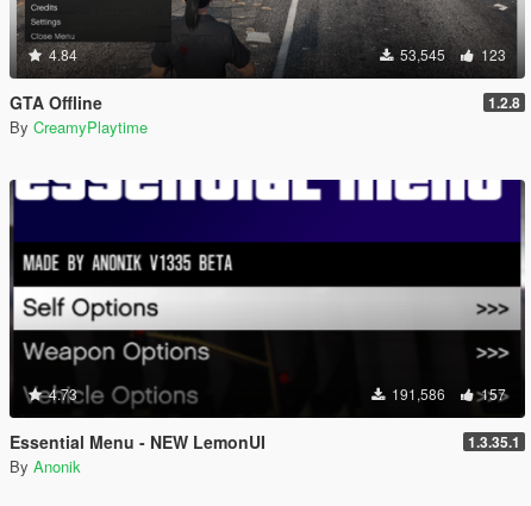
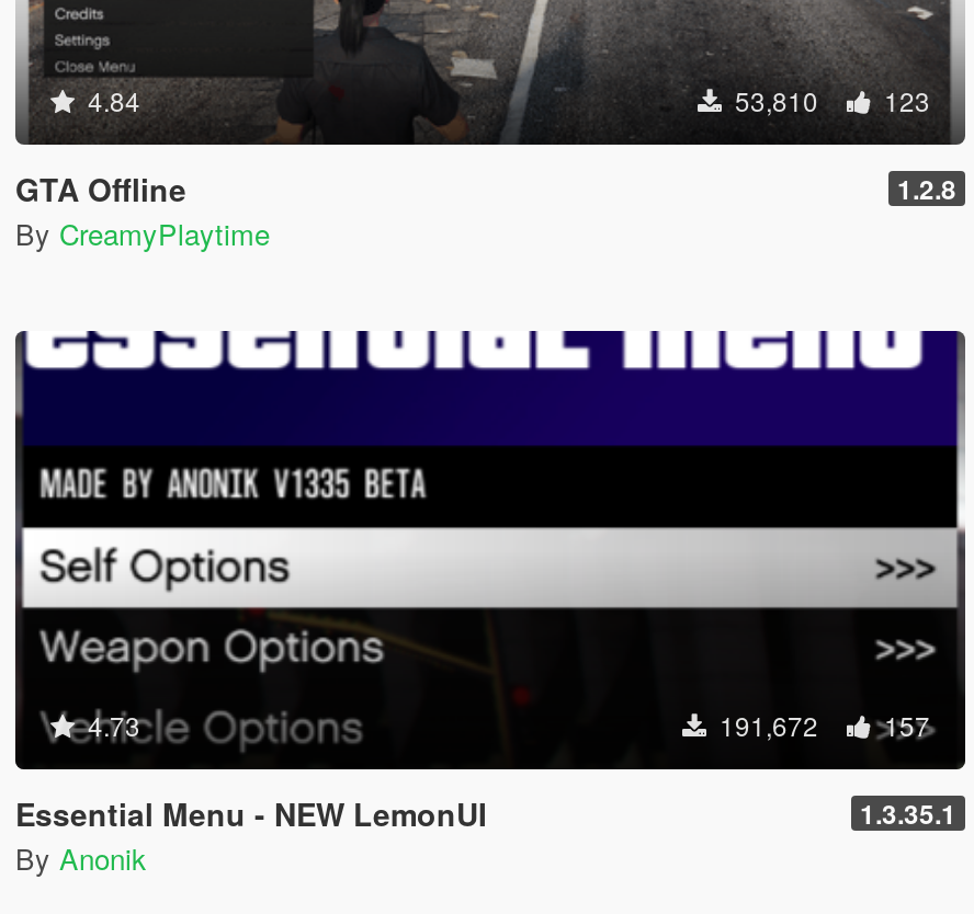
[396,44,506,64] 53,545 123 -> [728,81,930,118] 53,810 123
[388,383,506,404] 191,586 157 -> [713,706,930,743] 191,672 157

